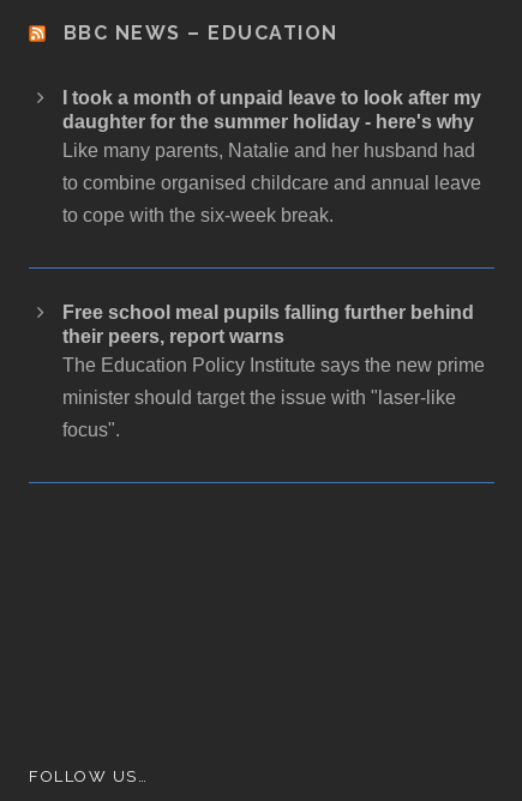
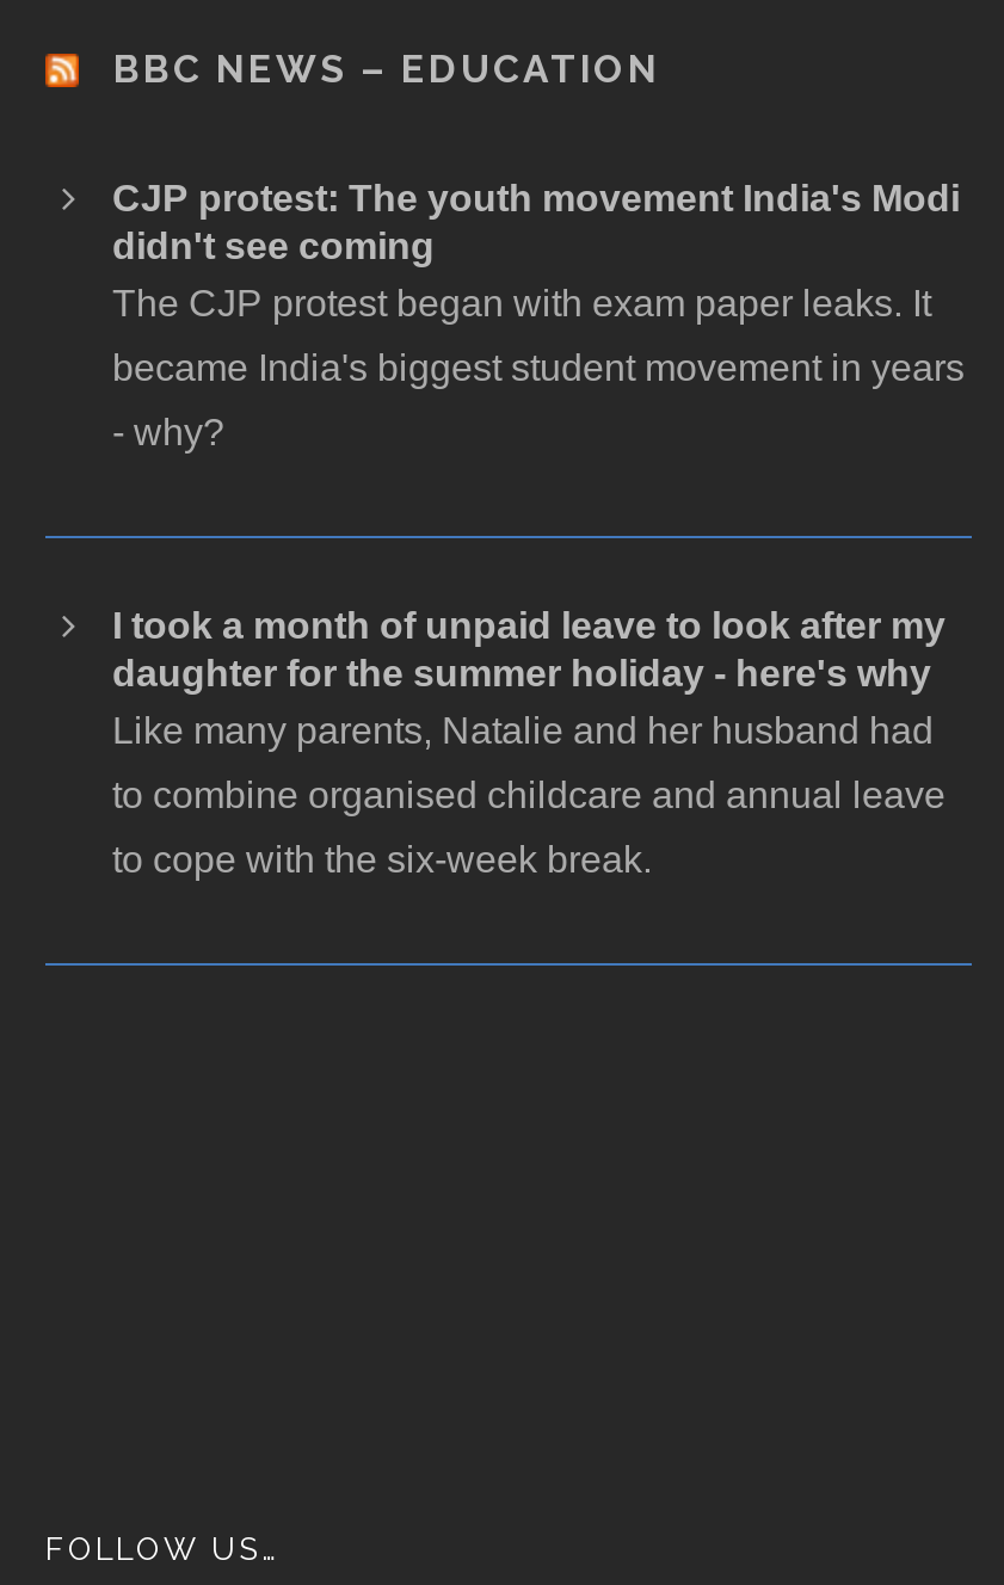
none -> [112,178,965,453] CJP protest: The youth movement India's Modi | didn't see coming | The CJP protest began with exam paper leaks. It | became India's biggest student movement in years | - why?
moved [62,88,481,226] -> [112,606,946,880]: I took a month of unpaid leave to look after my | daughter for the summer holiday - here's why | Like many parents, Natalie and her husband had | to combine organised childcare and annual leave | to cope with the six-week break.
[62,302,485,440] Free school meal pupils falling further behind | their peers, report warns | The Education Policy Institute says the new prime | minister should target the issue with "laser-like | focus". -> none

